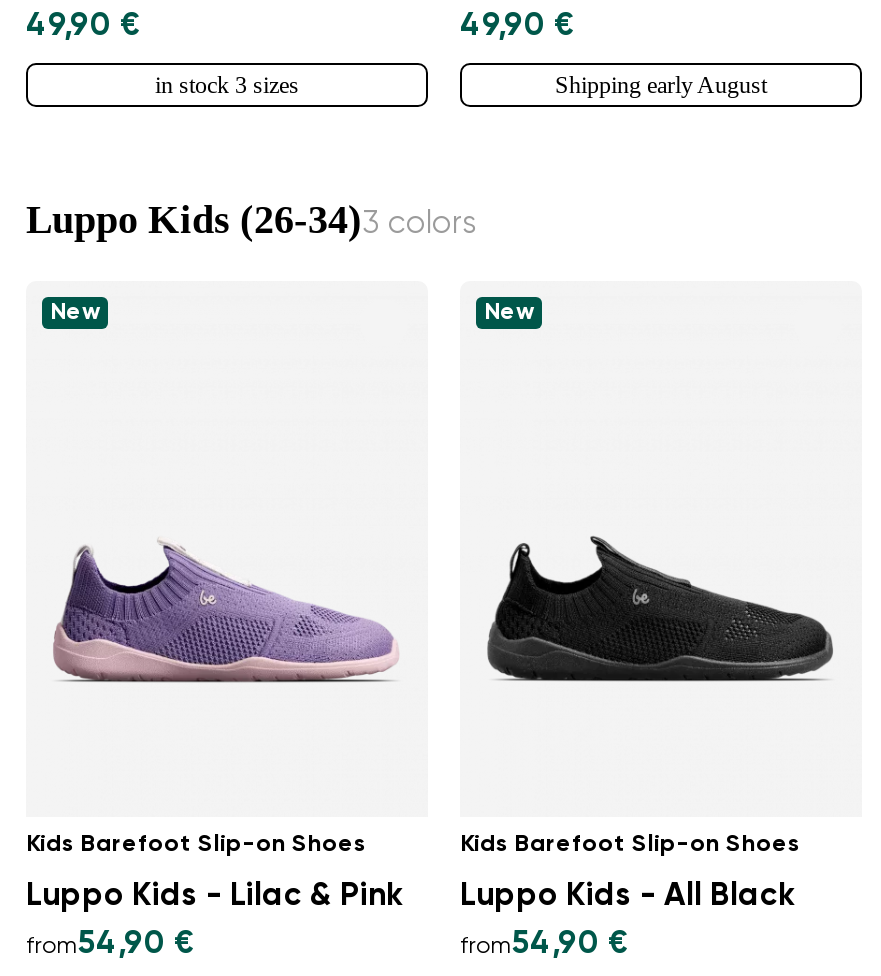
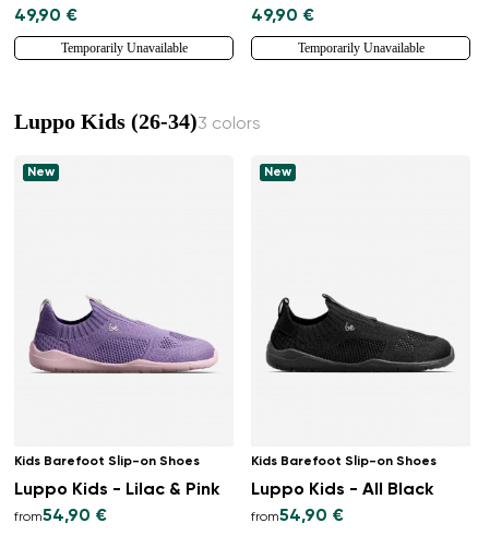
[155,71,299,99] in stock 3 sizes -> [61,40,187,55] Temporarily Unavailable
[555,71,767,99] Shipping early August -> [297,40,424,55] Temporarily Unavailable

